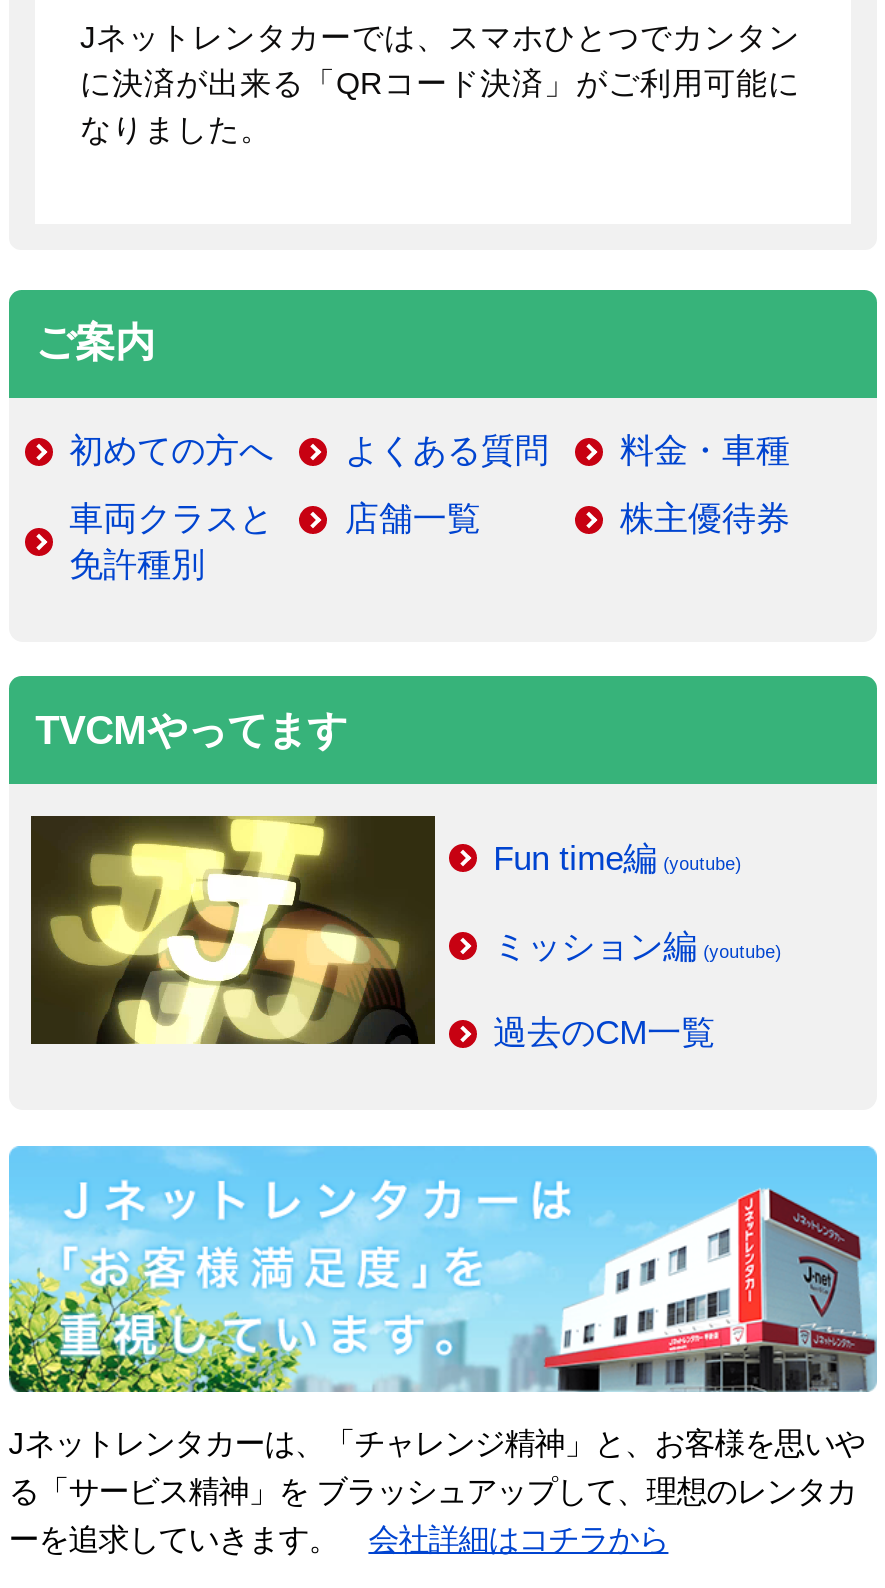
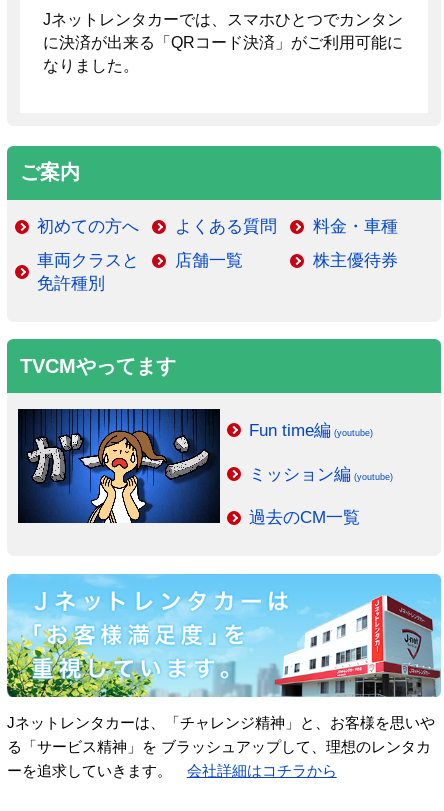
[31,814,435,1046] [image] -> [18,408,220,524] [image]

